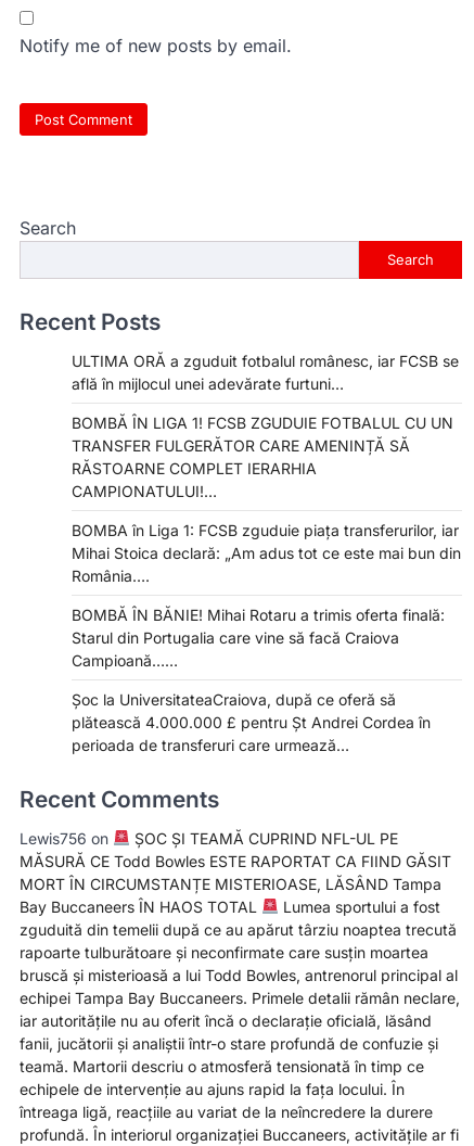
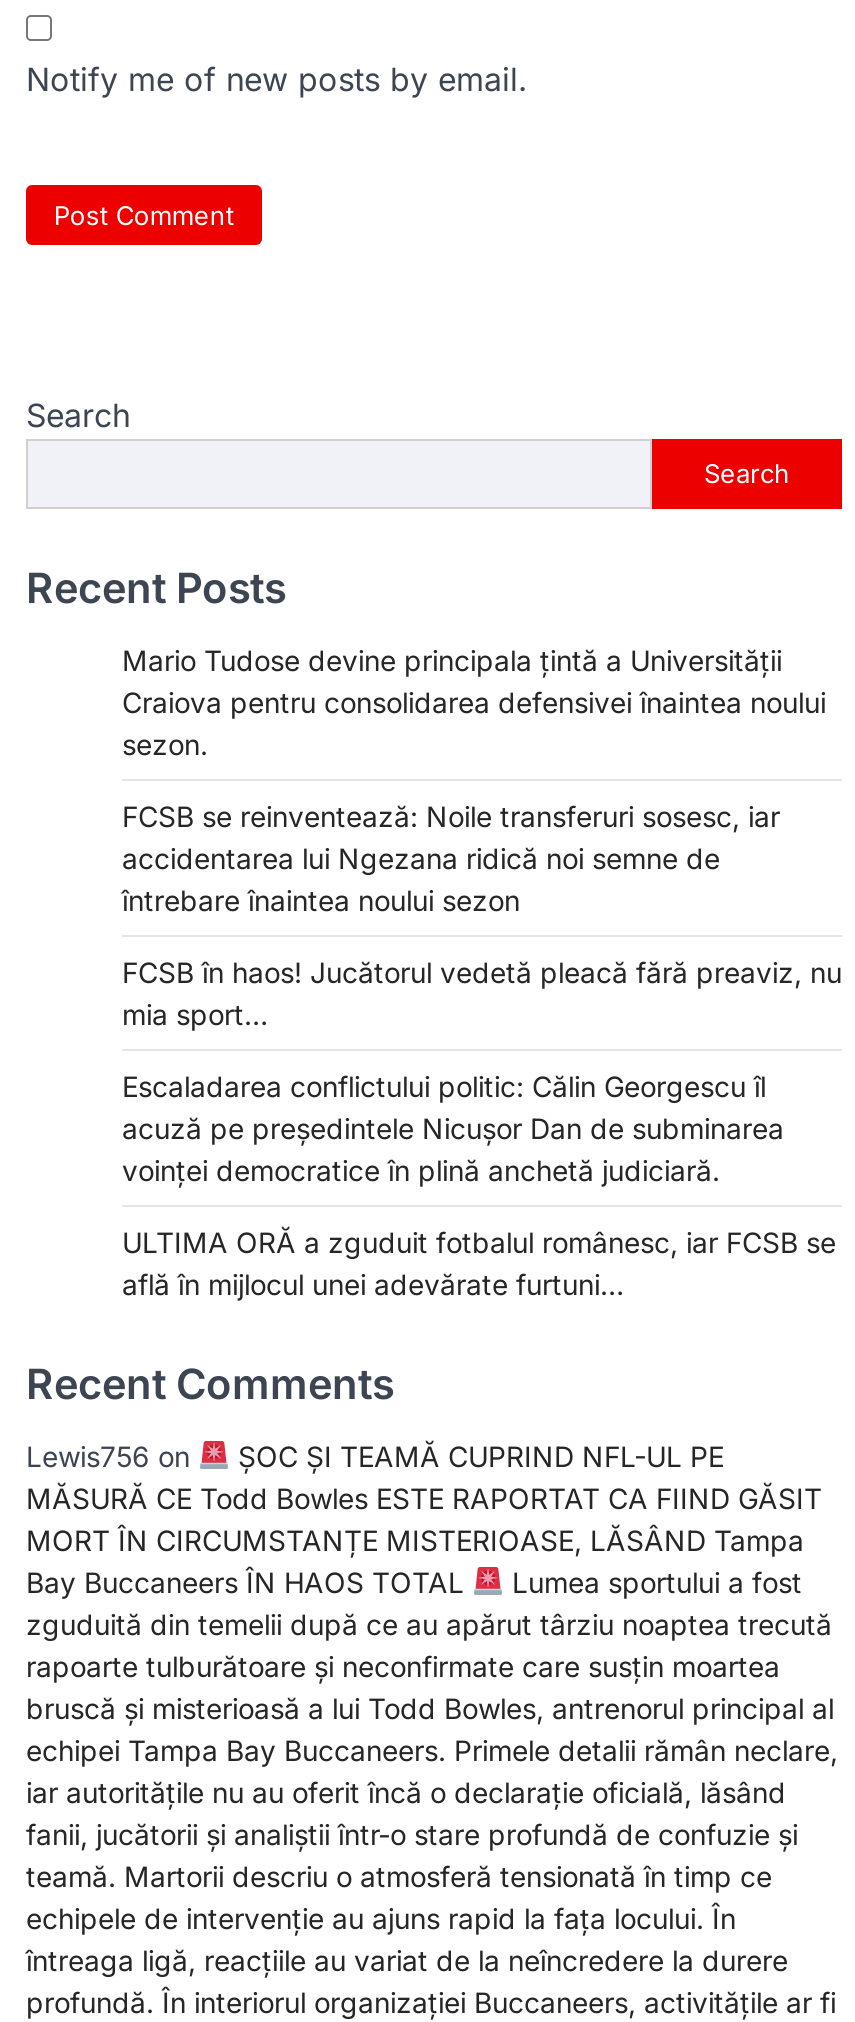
none -> [122,642,842,1186] Mario Tudose devine principala țintă a Universității | Craiova pentru consolidarea defensivei înaintea noului | sezon. | FCSB se reinventează: Noile transferuri sosesc, iar | accidentarea lui Ngezana ridică noi semne de | întrebare înaintea noului sezon | FCSB în haos! Jucătorul vedetă pleacă fără preaviz, nu | mia sport… | Escaladarea conflictului politic: Călin Georgescu îl | acuză pe președintele Nicușor Dan de subminarea | voinței democratice în plină anchetă judiciară.
moved [72,352,459,393] -> [122,1224,836,1300]: ULTIMA ORĂ a zguduit fotbalul românesc, iar FCSB se | află în mijlocul unei adevărate furtuni…
[72,413,461,754] BOMBĂ ÎN LIGA 1! FCSB ZGUDUIE FOTBALUL CU UN | TRANSFER FULGERĂTOR CARE AMENINȚĂ SĂ | RĂSTOARNE COMPLET IERARHIA | CAMPIONATULUI!… | BOMBA în Liga 1: FCSB zguduie piața transferurilor, iar | Mihai Stoica declară: „Am adus tot ce este mai bun din | România…. | BOMBĂ ÎN BĂNIE! Mihai Rotaru a trimis oferta finală: | Starul din Portugalia care vine să facă Craiova | Campioană…… | Șoc la UniversitateaCraiova, după ce oferă să | plătească 4.000.000 £ pentru Șt Andrei Cordea în | perioada de transferuri care urmează… -> none

